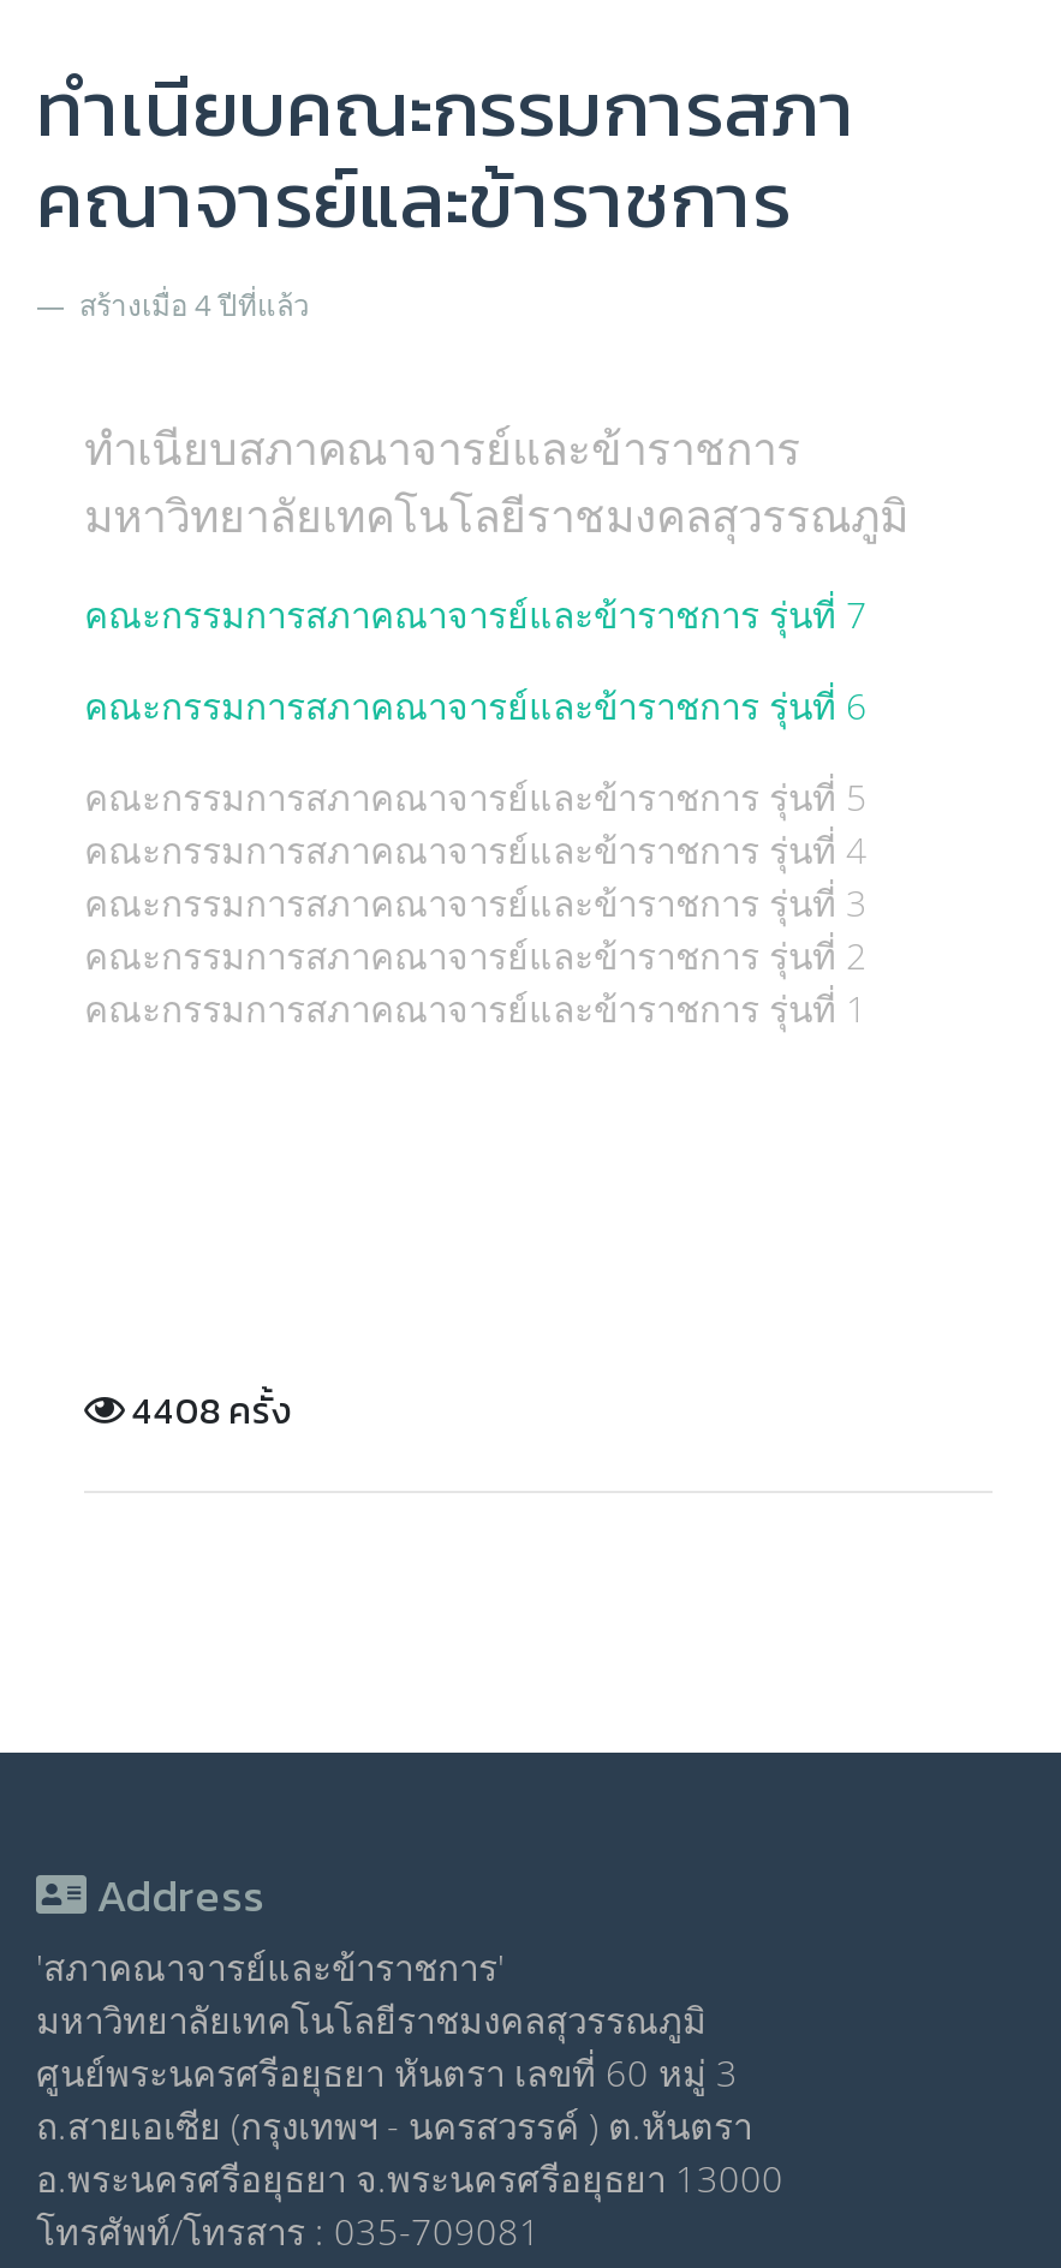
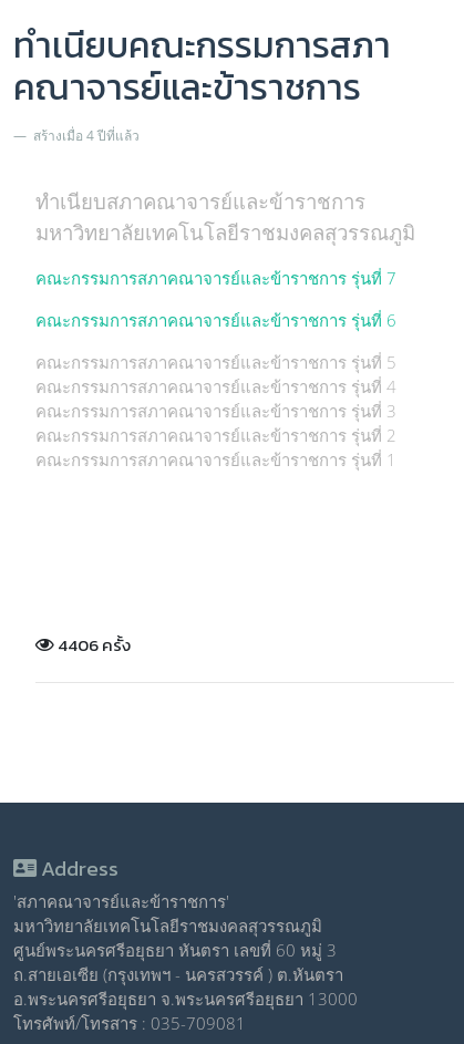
[125,1383,291,1438] 4408 ครั้ง -> [54,632,131,658] 4406 ครั้ง

